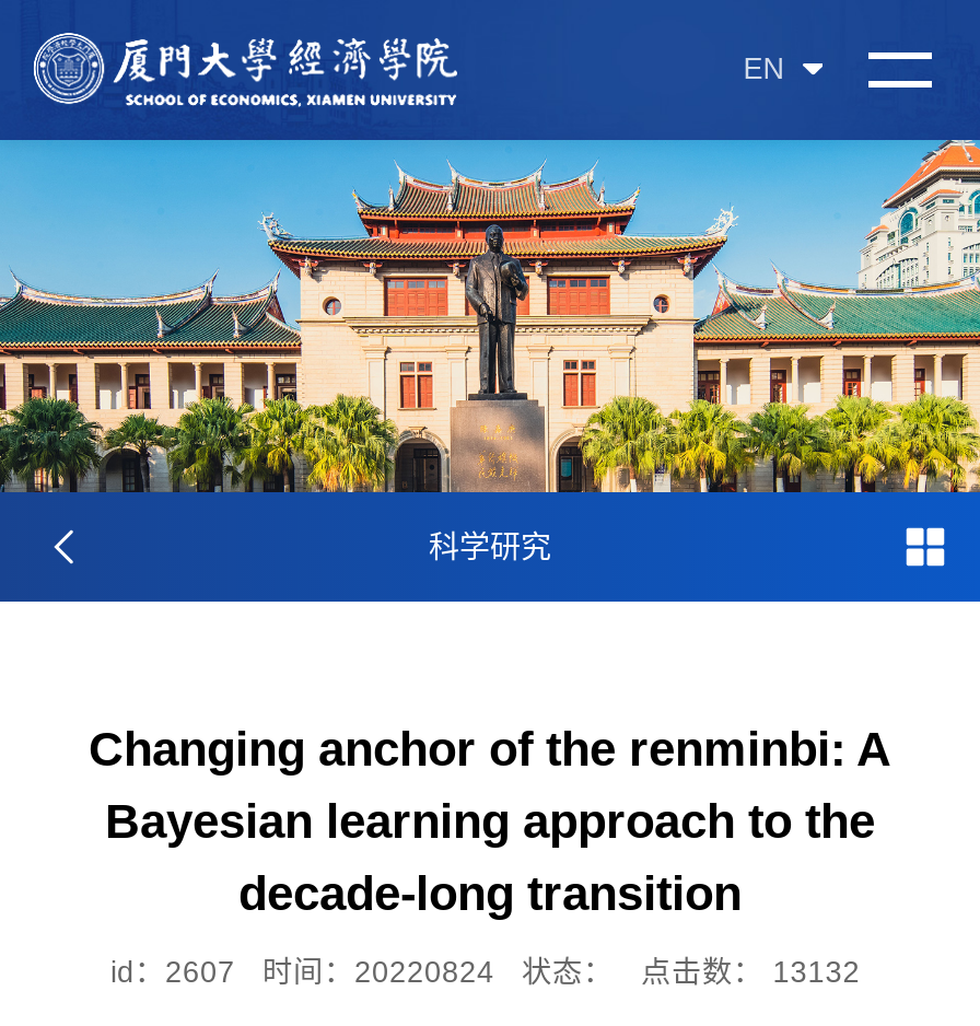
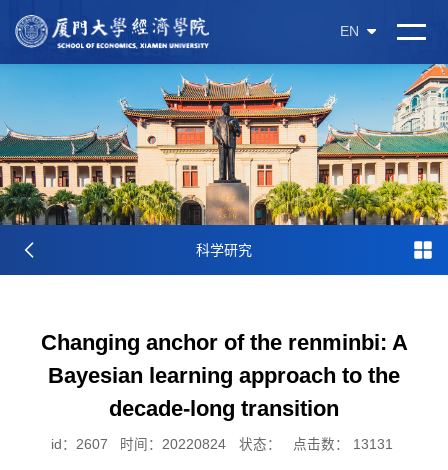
[110,956,860,989] id：2607 时间：20220824 状态： 点击数： 13132 -> [50,437,393,452] id：2607 时间：20220824 状态： 点击数： 13131

